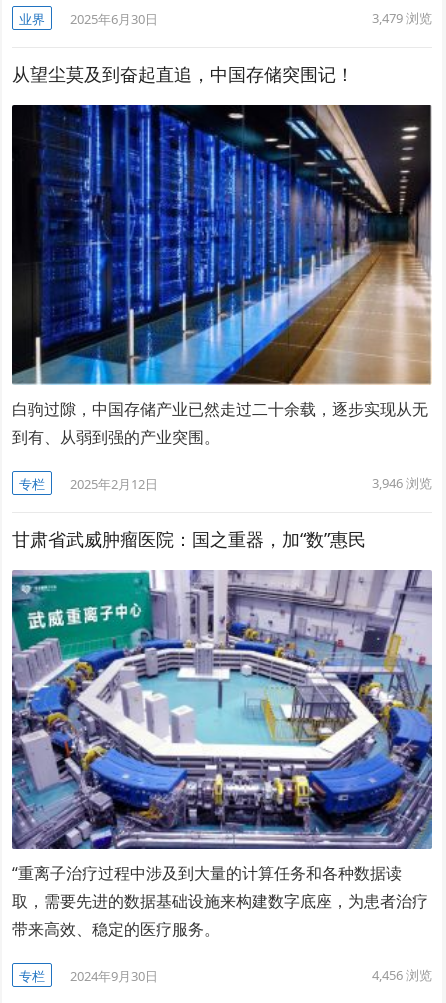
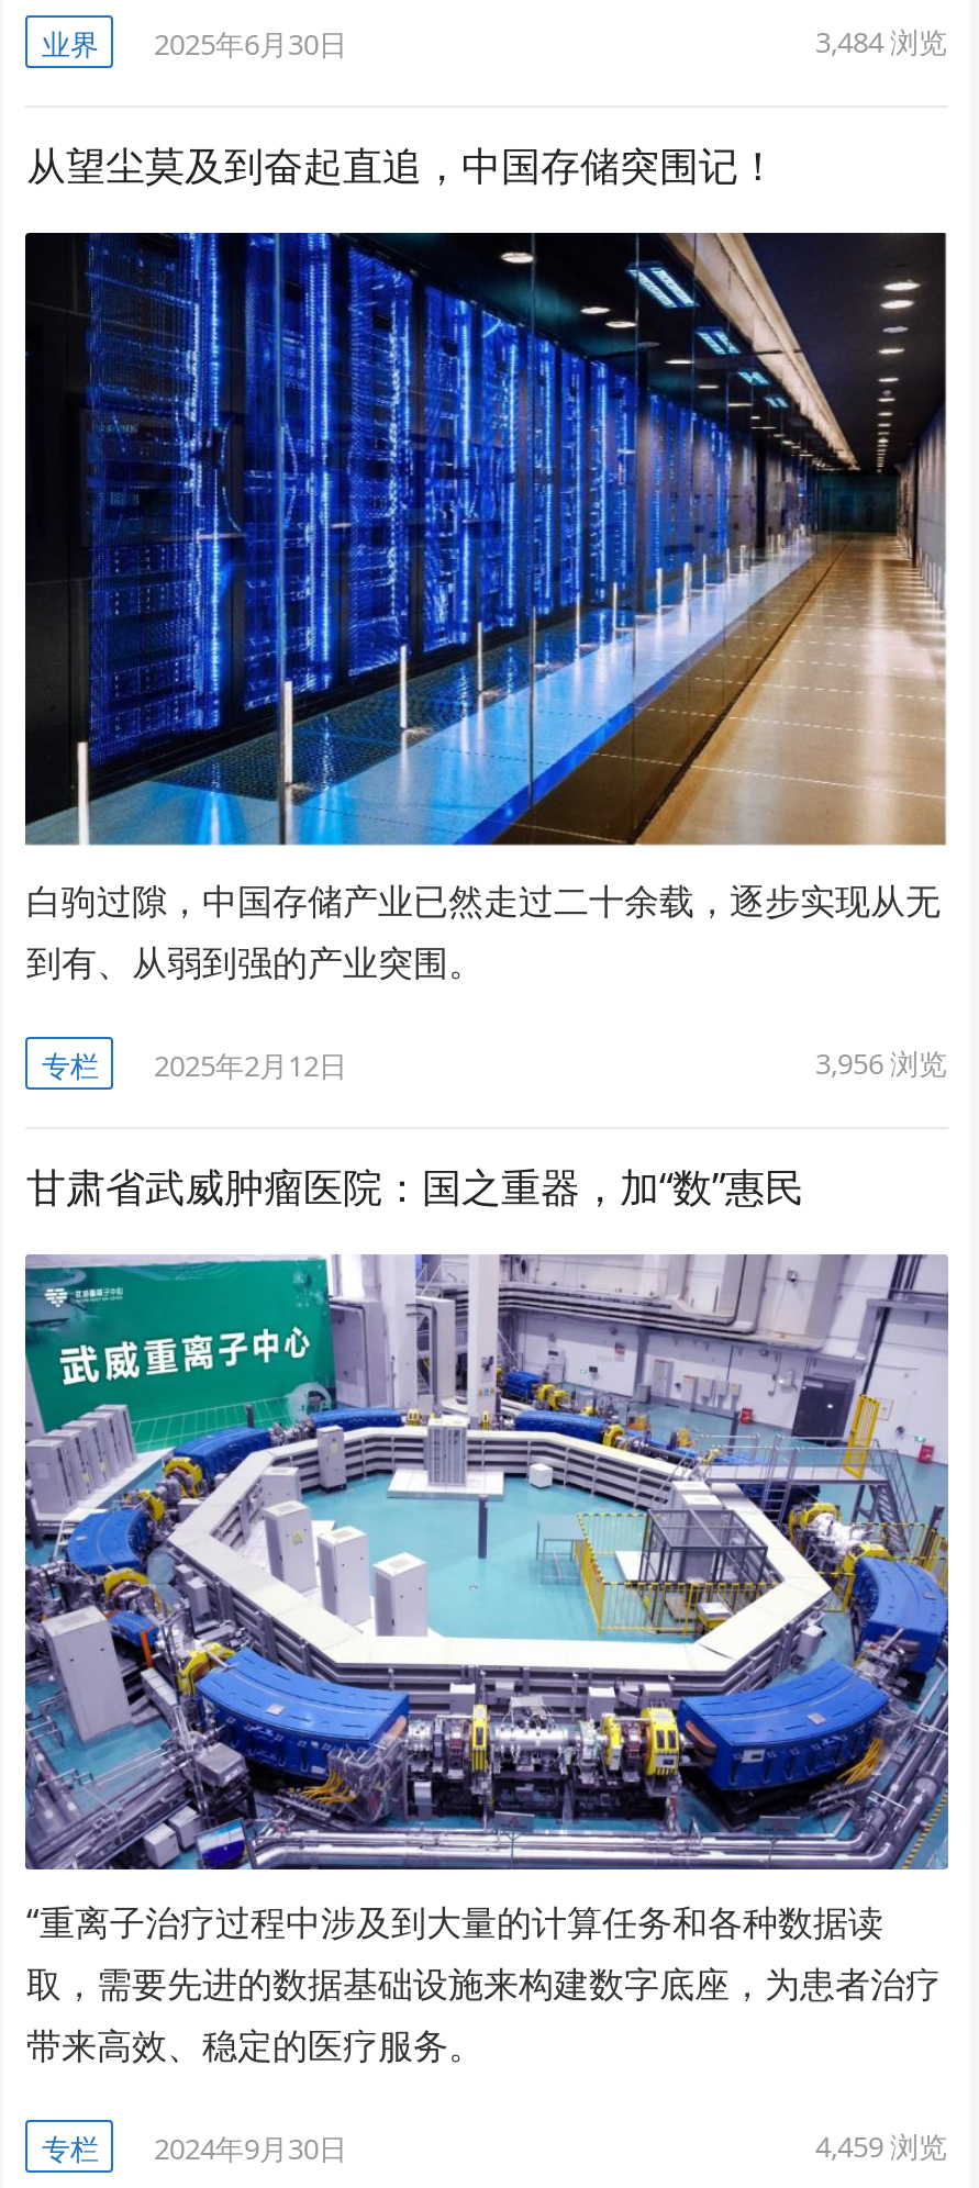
[371,9,431,27] 3,479浏览 -> [815,23,947,62] 3,484浏览
[371,474,431,492] 3,946浏览 -> [815,1044,947,1083] 3,956浏览
[371,966,431,984] 4,456浏览 -> [815,2126,947,2165] 4,459浏览

